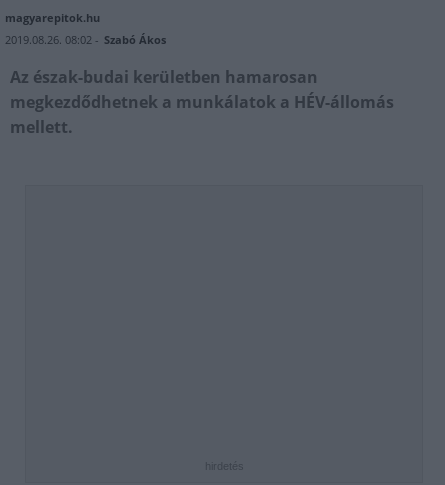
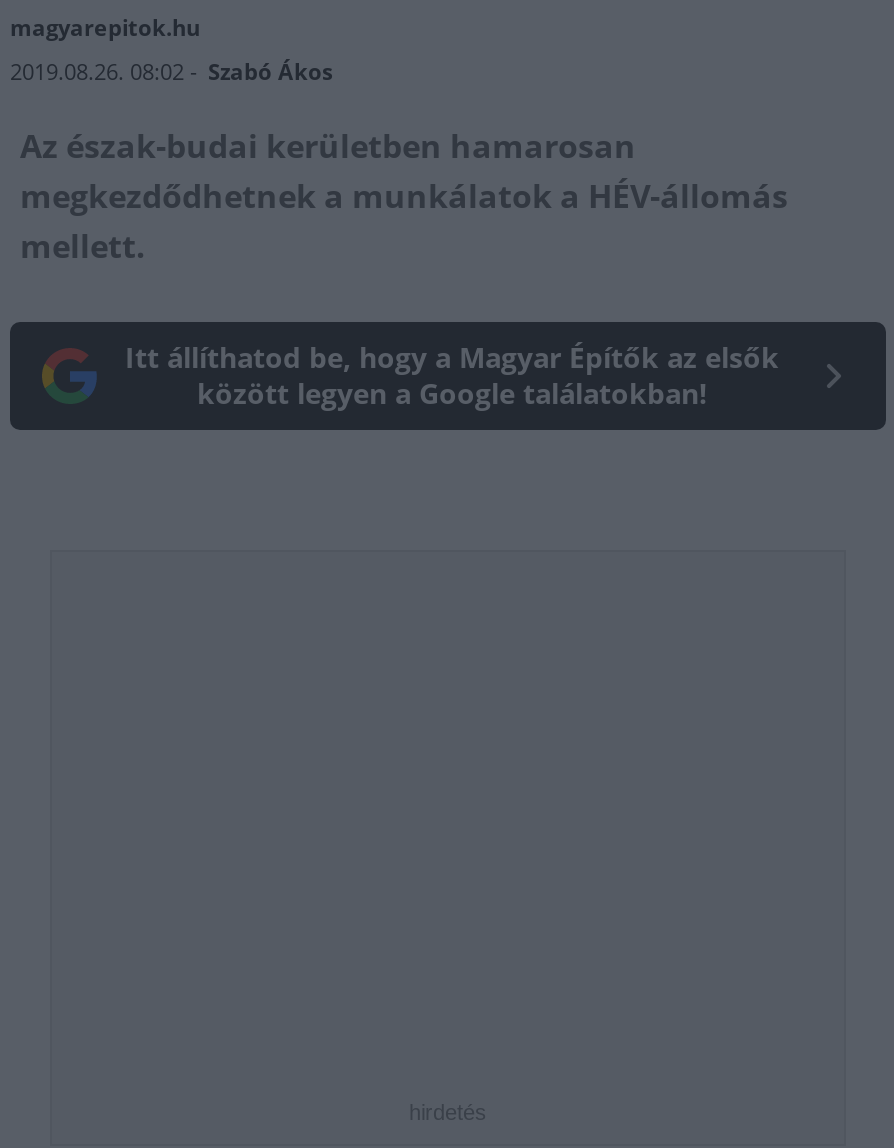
none -> [125,338,779,412] Itt állíthatod be, hogy a Magyar Építők az elsők | között legyen a Google találatokban!

